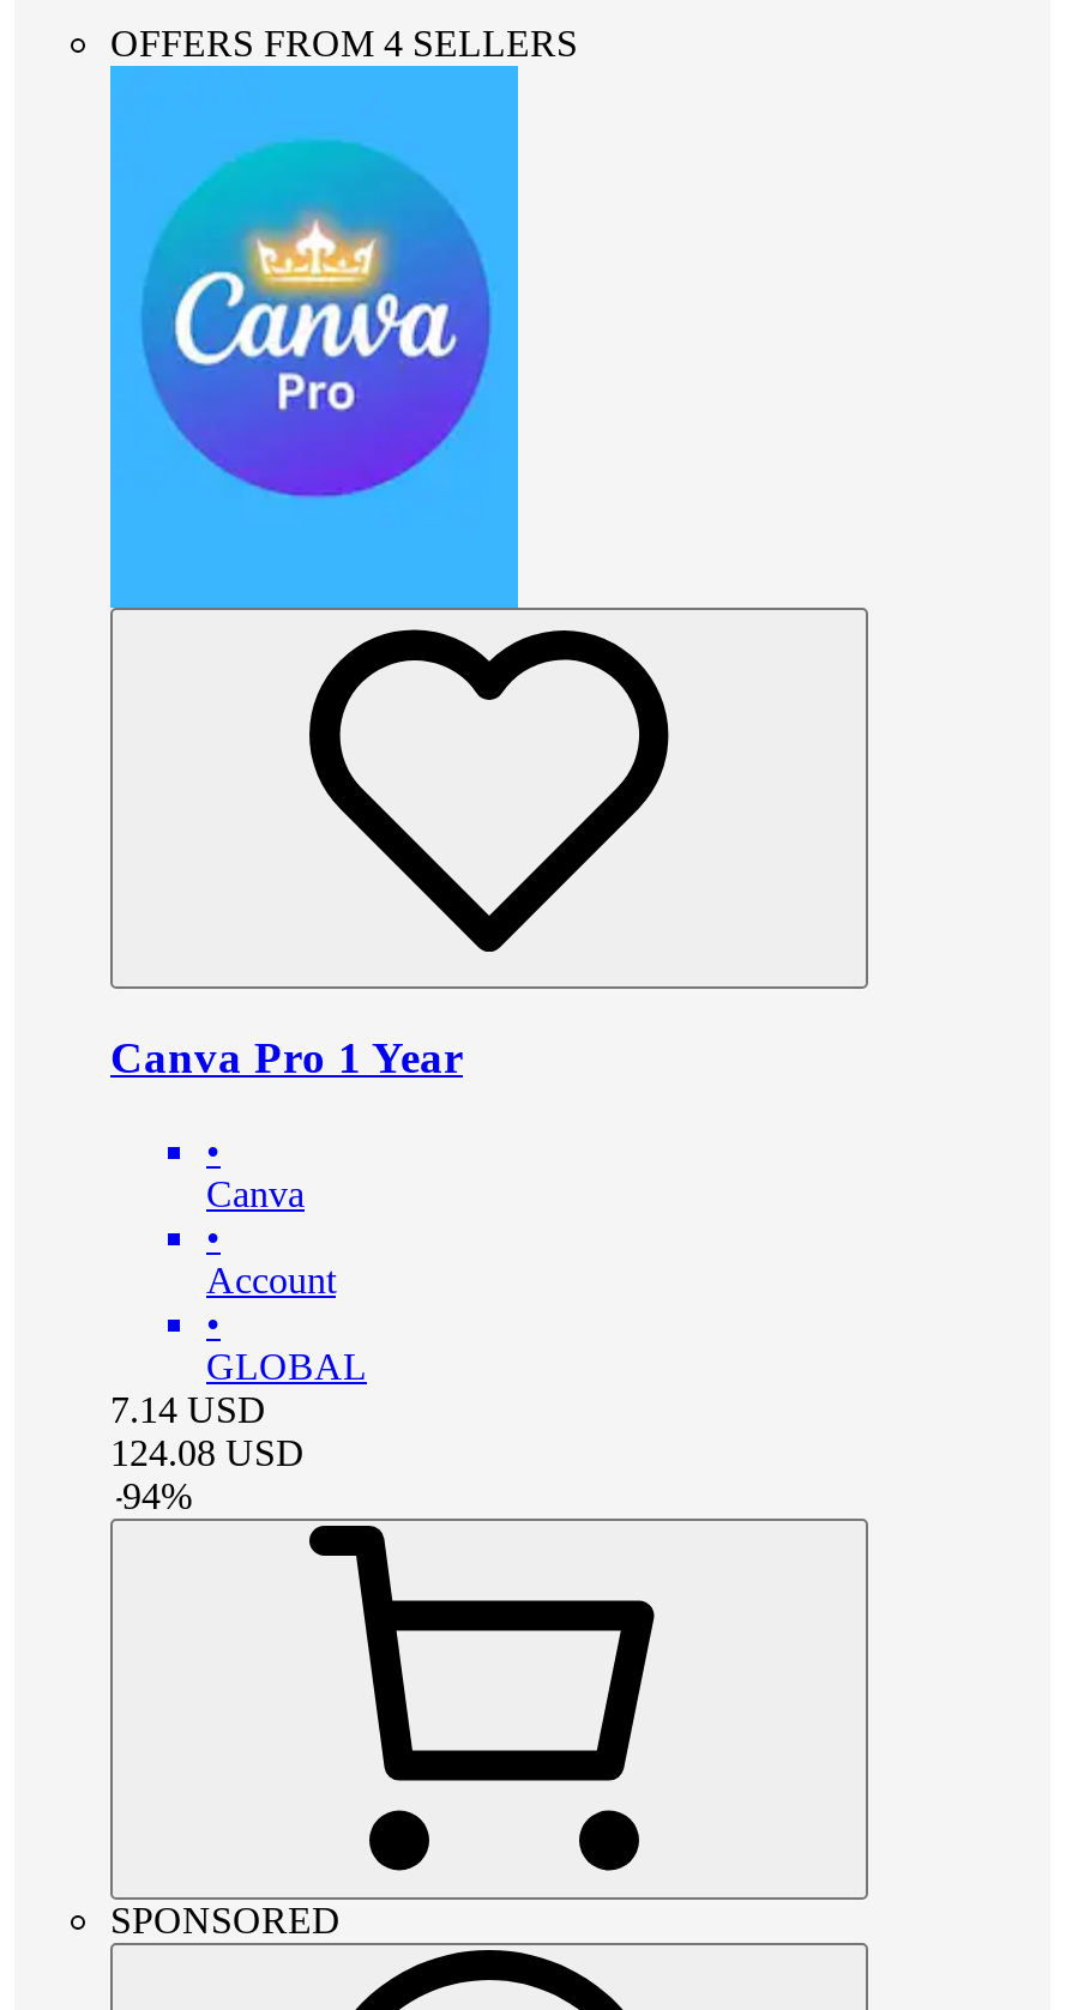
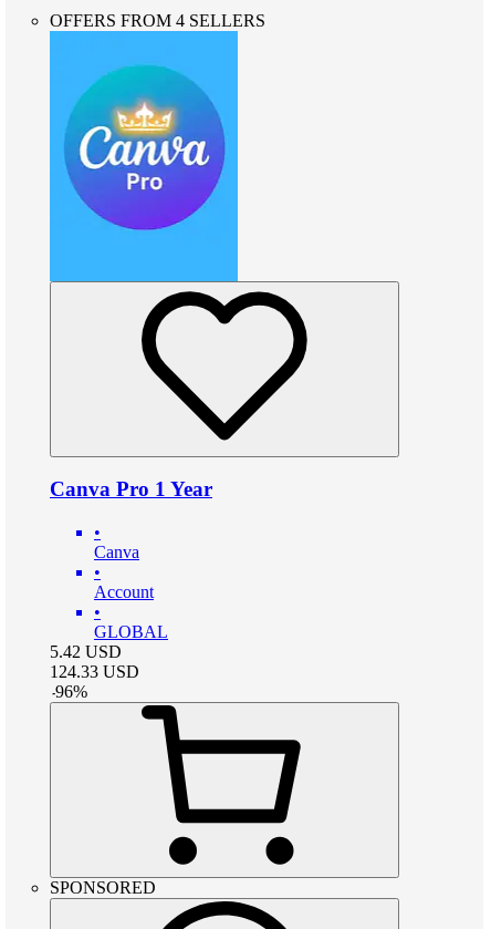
[110,1389,266,1430] 7.14 USD -> [50,642,122,661] 5.42 USD
[110,1433,305,1473] 124.08 USD -> [50,662,139,681] 124.33 USD
[110,1476,192,1516] -94% -> [50,682,87,701] -96%

